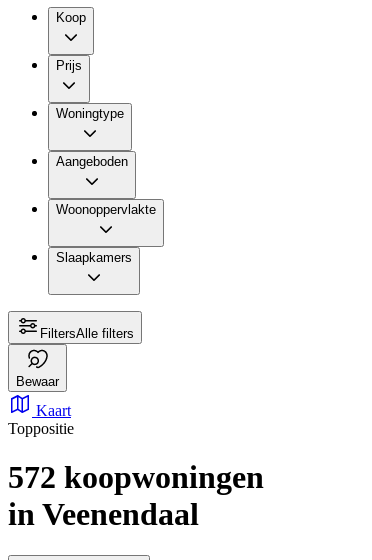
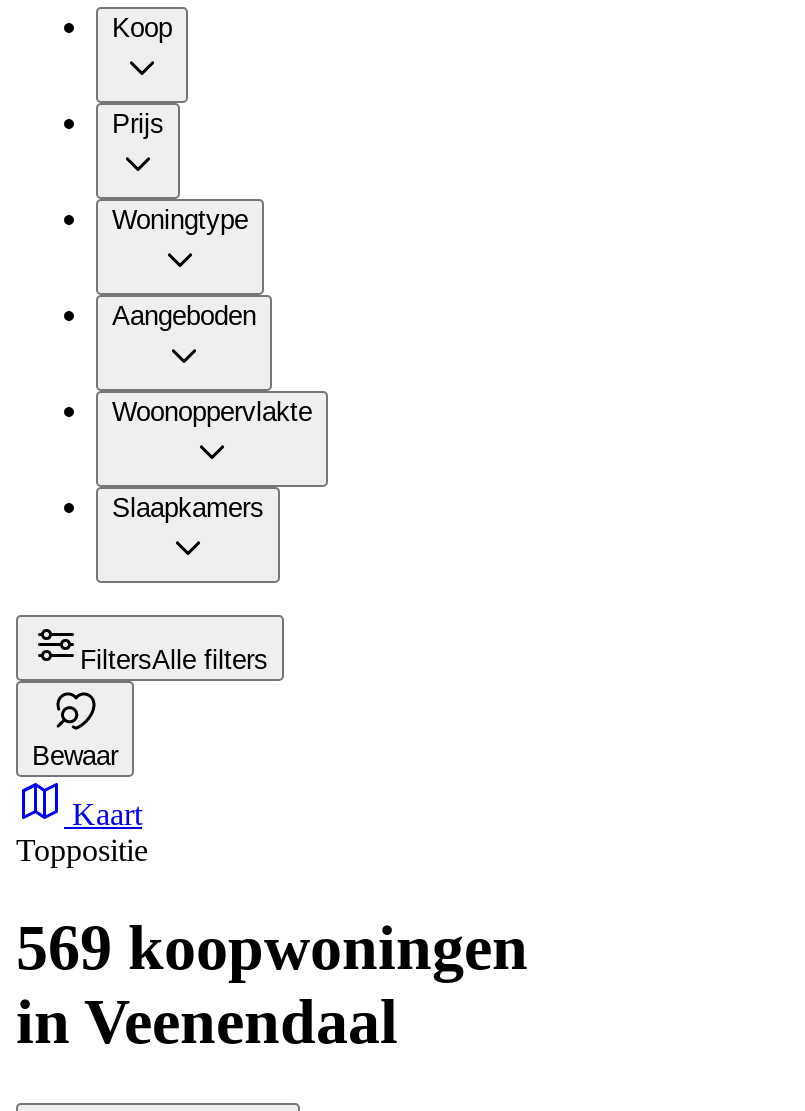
[8,459,264,495] 572 koopwoningen -> [16,911,528,983] 569 koopwoningen

